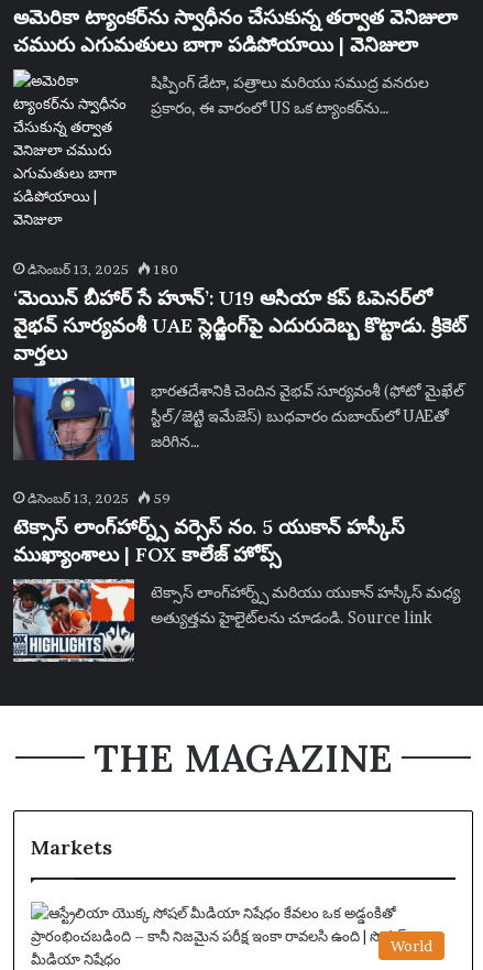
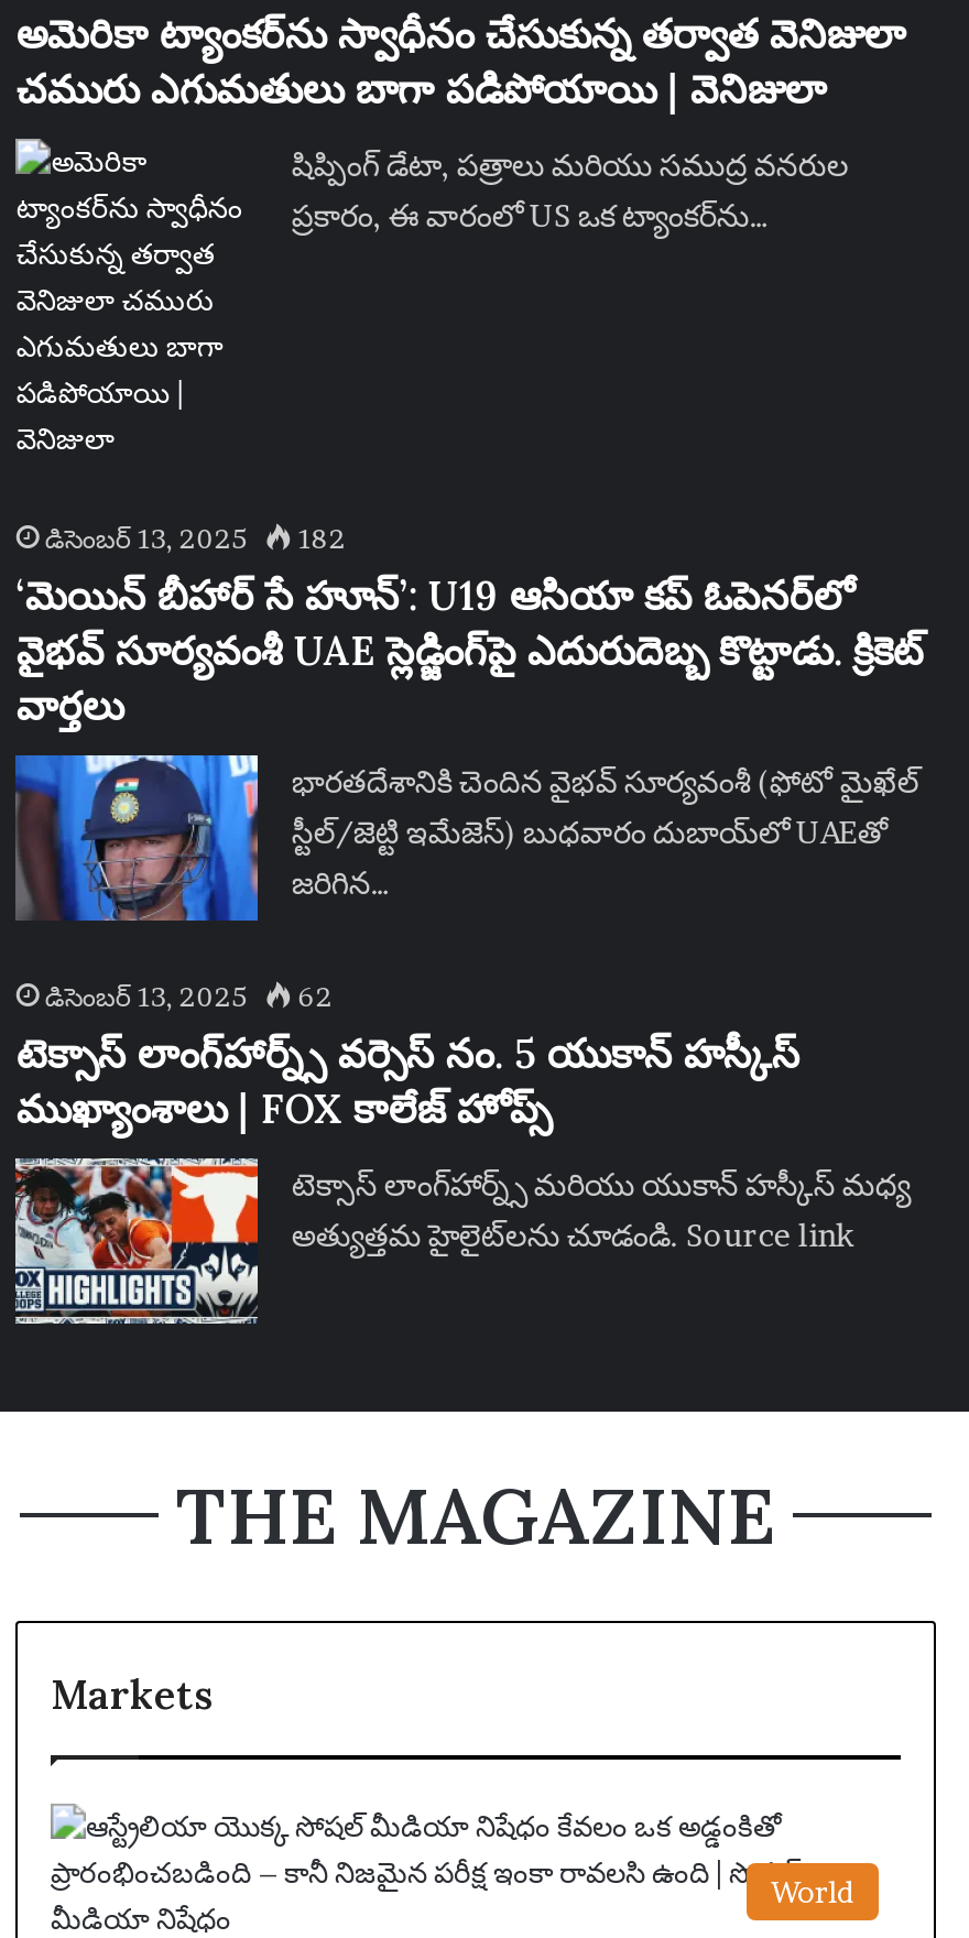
[28,261,179,277] డిసెంబర్ 13, 2025 180 -> [45,521,346,554] డిసెంబర్ 13, 2025 182
[28,490,171,506] డిసెంబర్ 13, 2025 59 -> [45,979,333,1012] డిసెంబర్ 13, 2025 62

